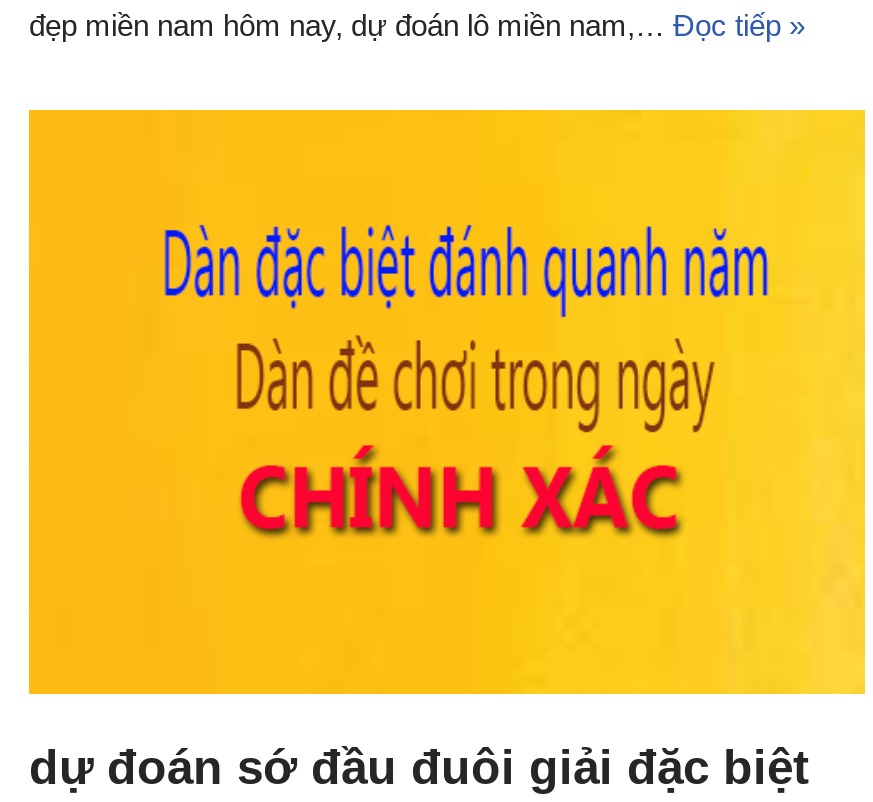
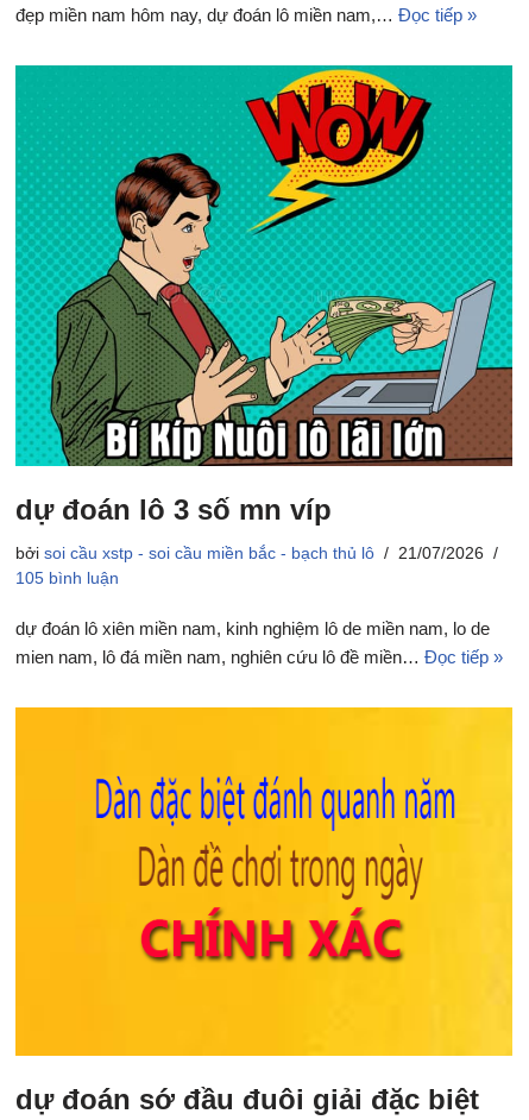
none -> [14,64,514,668] [image] | dự đoán lô 3 số mn víp | bởi soi cầu xstp - soi cầu miền bắc - bạch thủ lô | 21/07/2026 | 105 bình luận | dự đoán lô xiên miền nam, kinh nghiệm lô de miền nam, lo de | mien nam, lô đá miền nam, nghiên cứu lô đề miền… Đọc tiếp »

